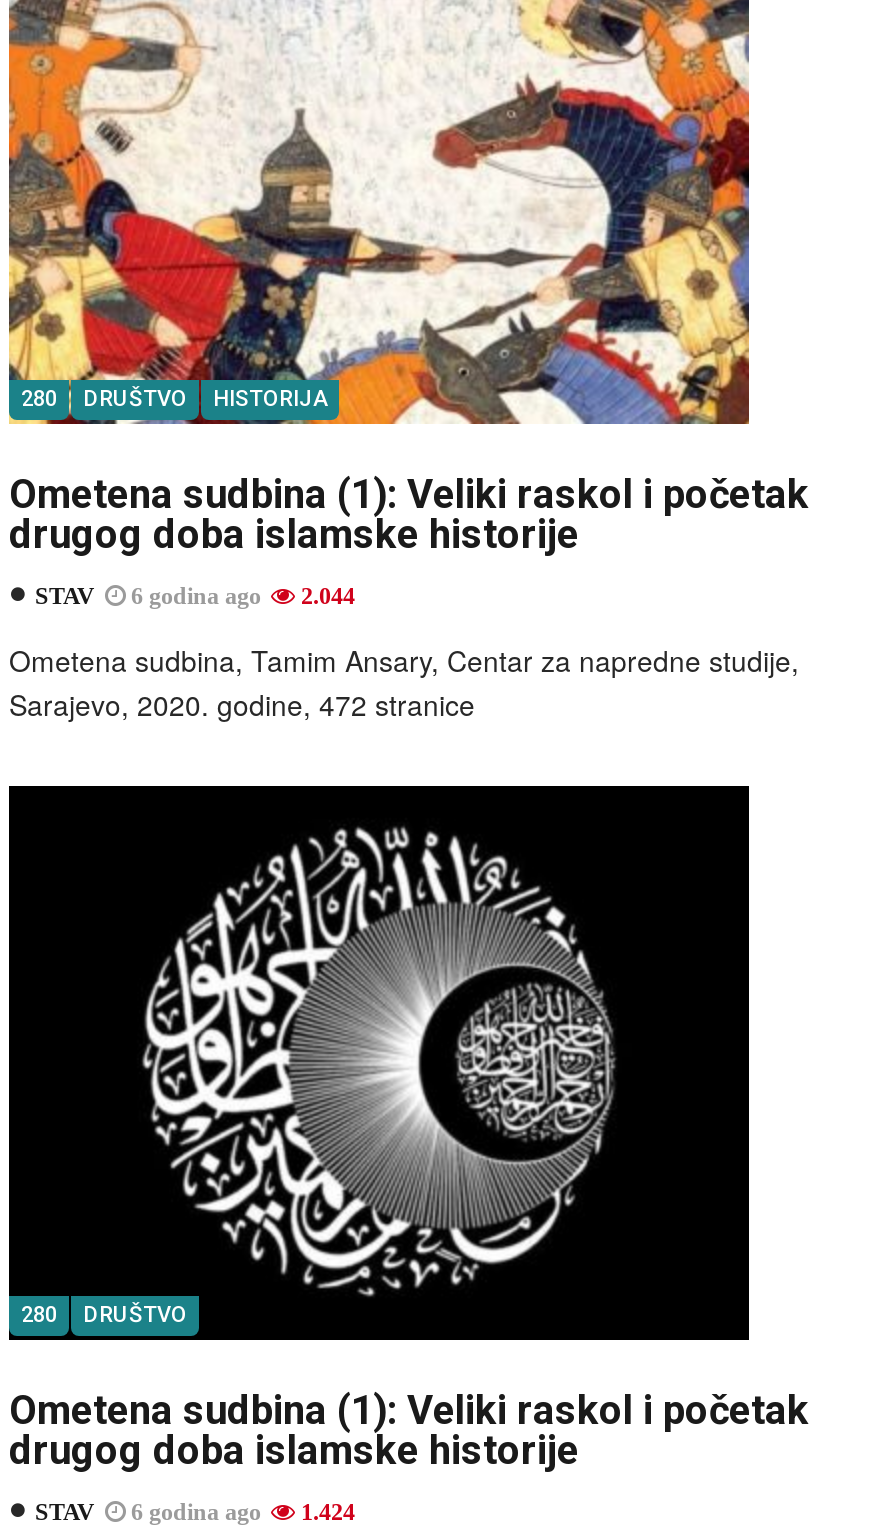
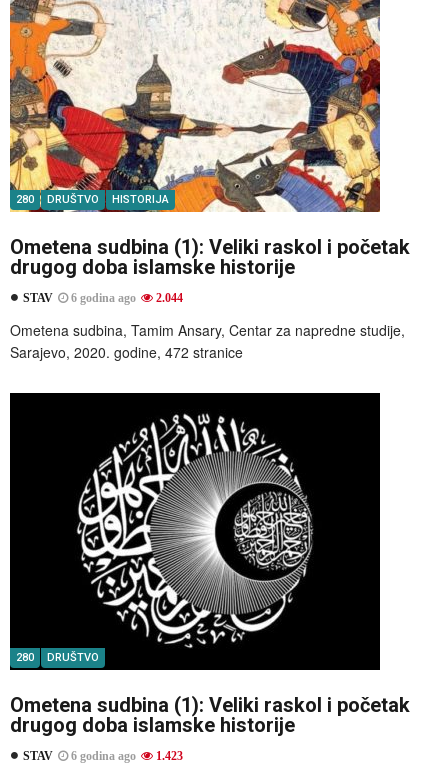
[35,1498,355,1526] STAV 6 godina ago 1.424 -> [23,749,183,763] STAV 6 godina ago 1.423

